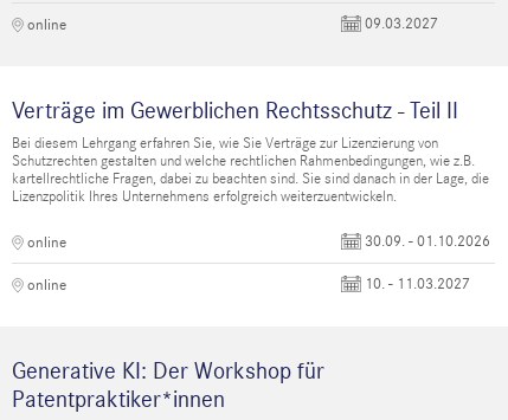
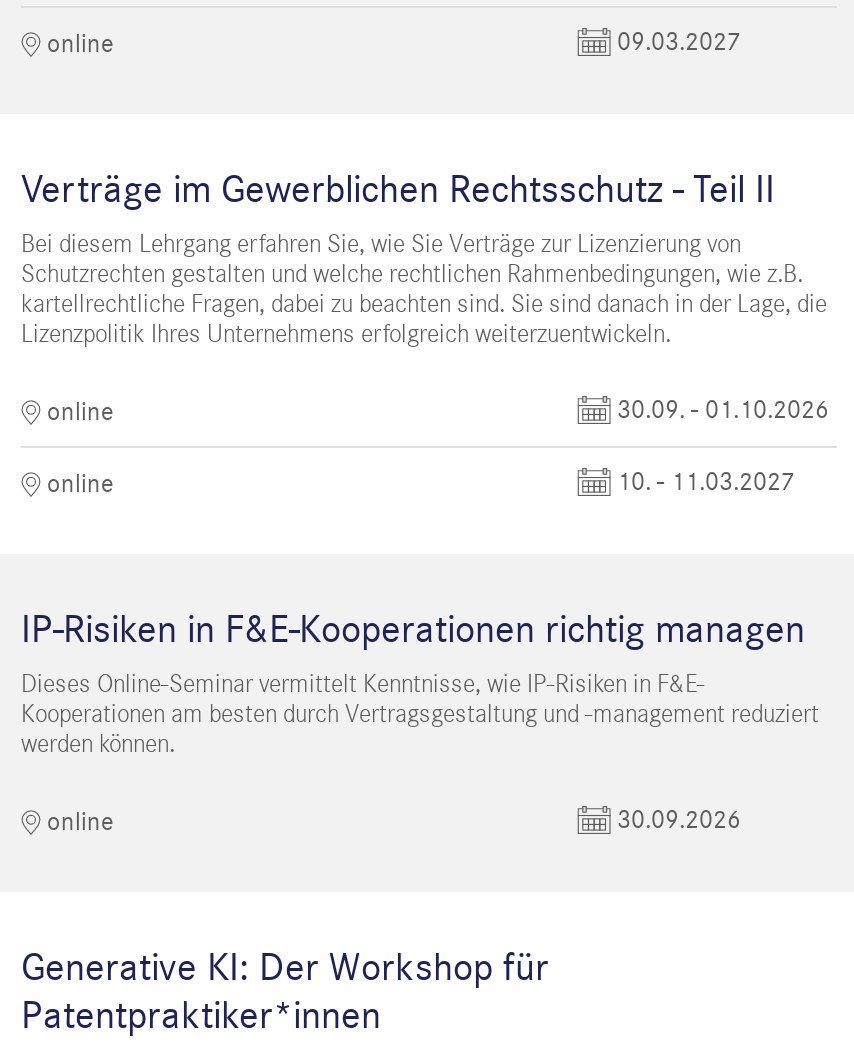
none -> [21,606,819,837] IP-Risiken in F&E-Kooperationen richtig managen | Dieses Online-Seminar vermittelt Kenntnisse, wie IP-Risiken in F&E- | Kooperationen am besten durch Vertragsgestaltung und -management reduziert | werden können. | online | 30.09.2026

